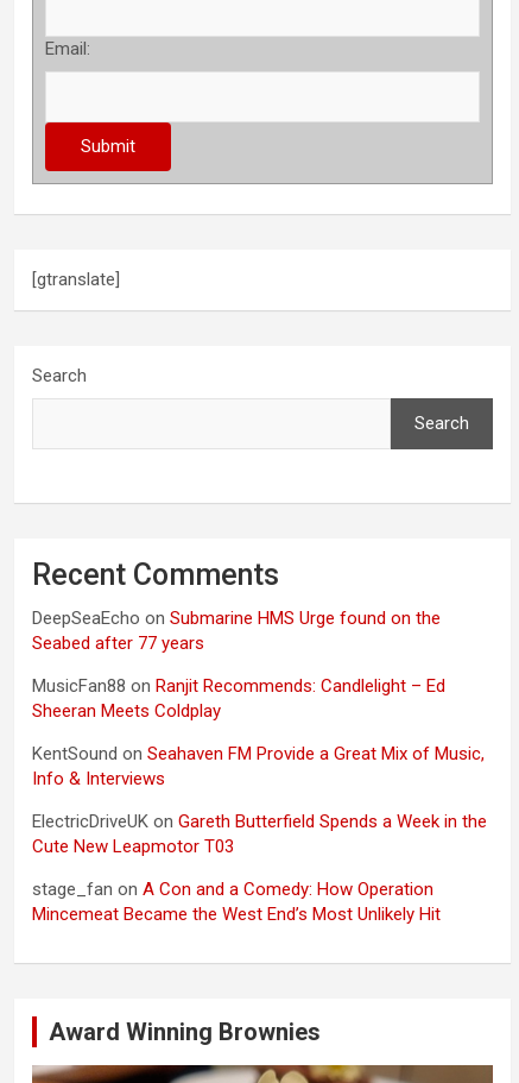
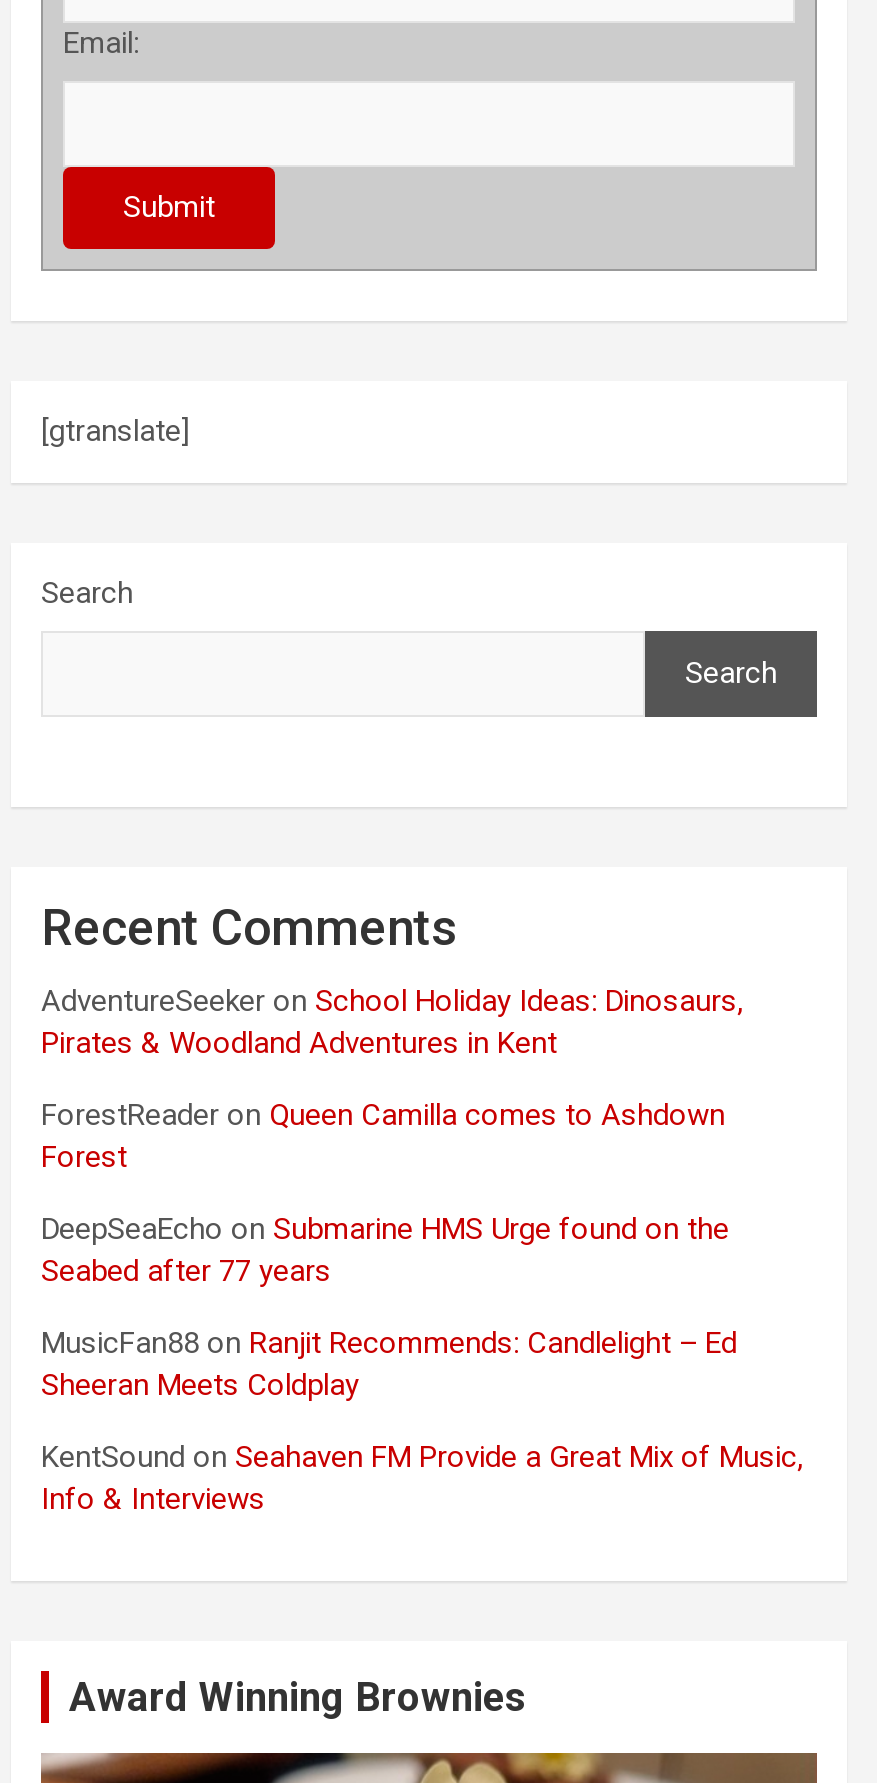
none -> [41,984,743,1176] AdventureSeeker on School Holiday Ideas: Dinosaurs, | Pirates & Woodland Adventures in Kent | ForestReader on Queen Camilla comes to Ashdown | Forest
moved [32,608,485,790] -> [41,1212,803,1518]: DeepSeaEcho on Submarine HMS Urge found on the | Seabed after 77 years | MusicFan88 on Ranjit Recommends: Candlelight – Ed | Sheeran Meets Coldplay | KentSound on Seahaven FM Provide a Great Mix of Music, | Info & Interviews
[32,811,487,925] ElectricDriveUK on Gareth Butterfield Spends a Week in the | Cute New Leapmotor T03 | stage_fan on A Con and a Comedy: How Operation | Mincemeat Became the West End’s Most Unlikely Hit -> none

